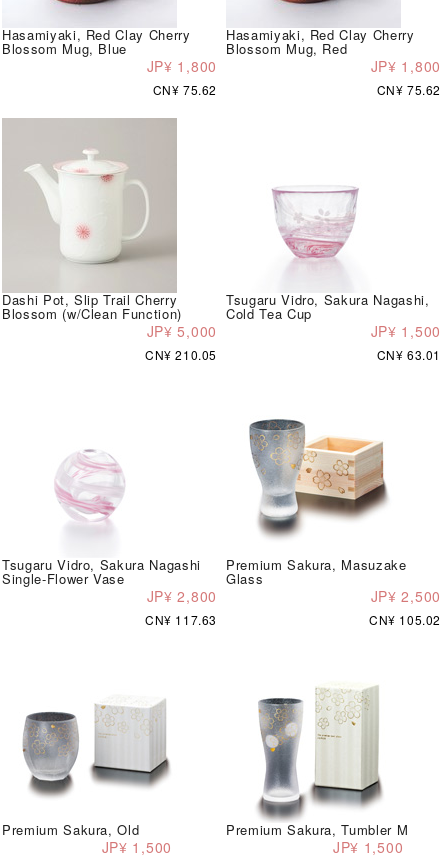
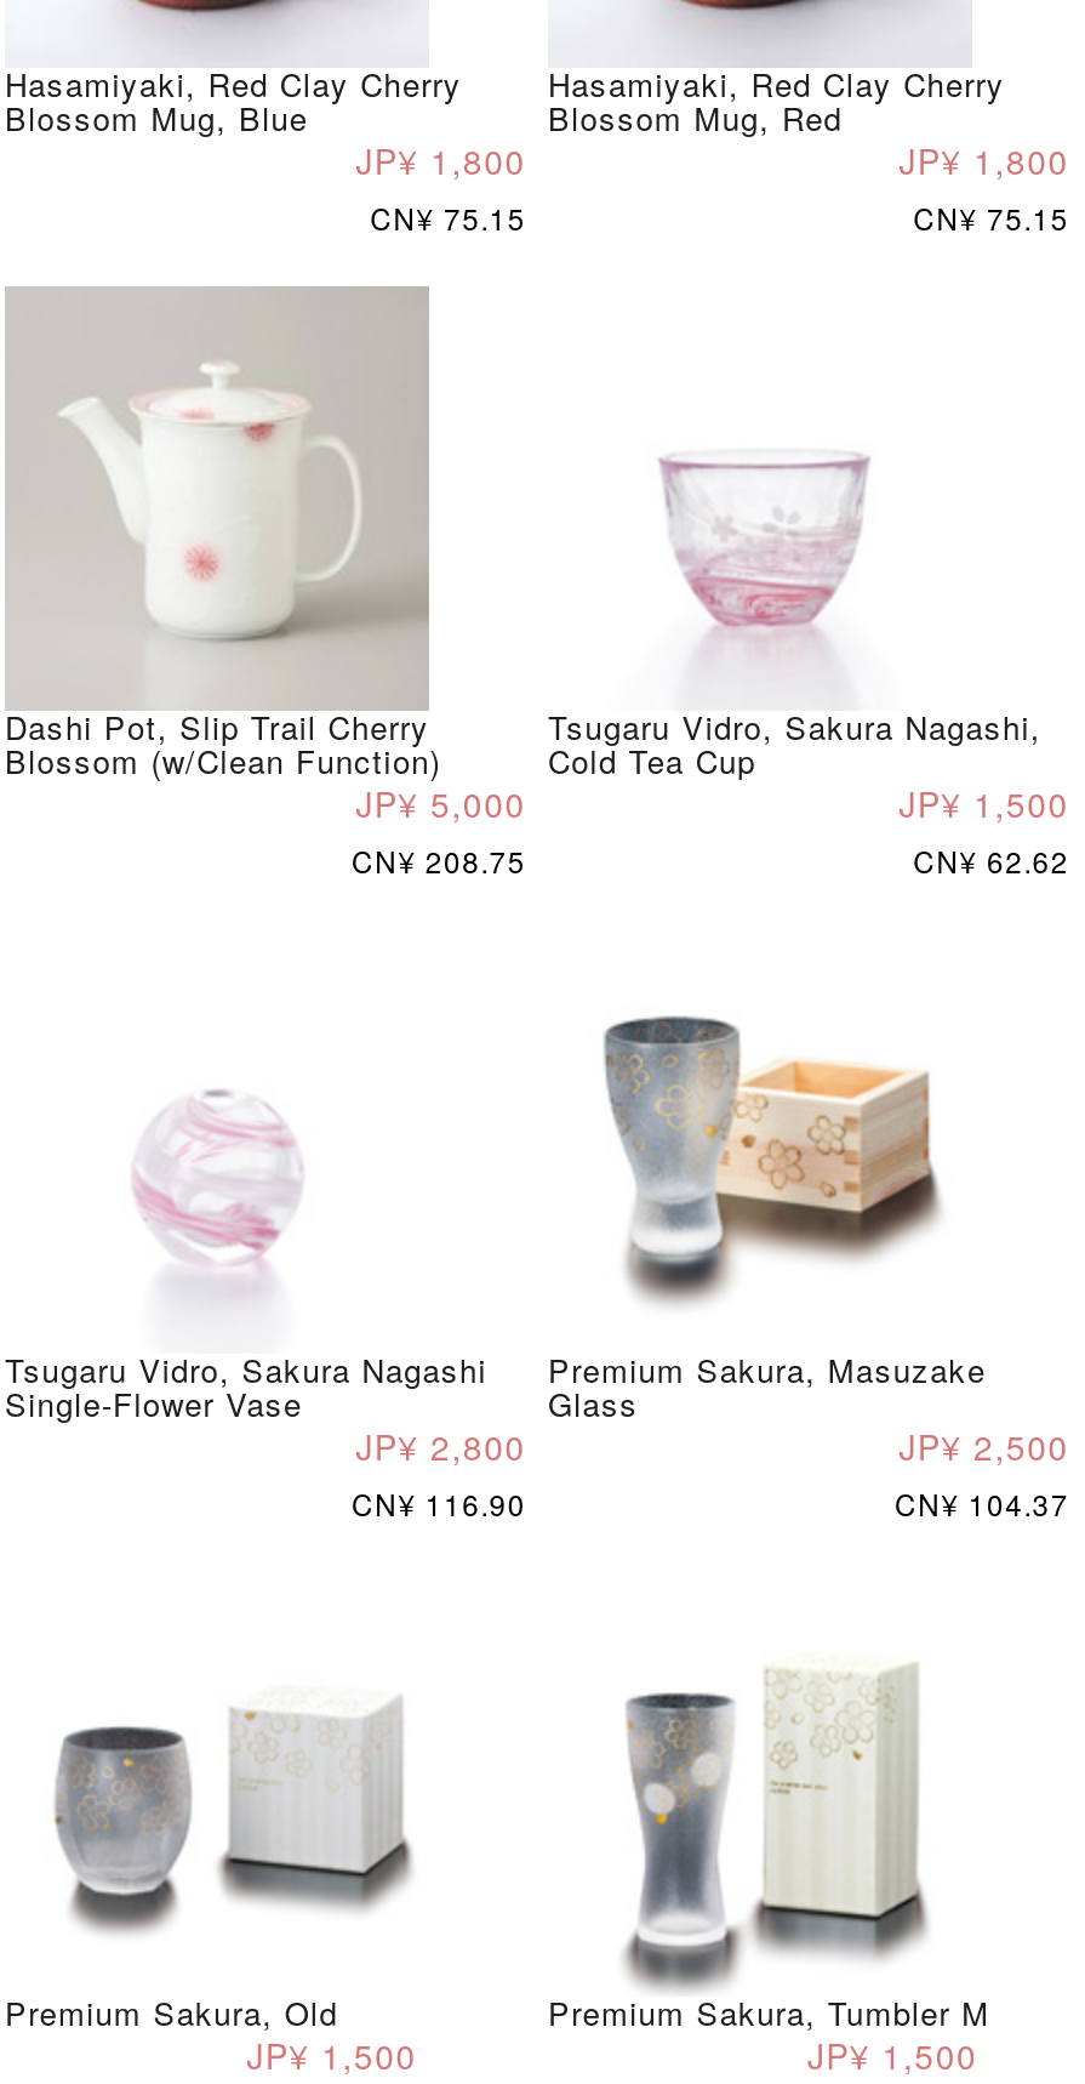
[153,80,217,97] CN¥ 75.62 -> [370,195,526,237] CN¥ 75.15
[377,80,441,97] CN¥ 75.62 -> [913,195,1069,237] CN¥ 75.15
[145,345,217,362] CN¥ 210.05 -> [352,838,526,879] CN¥ 208.75
[377,345,441,362] CN¥ 63.01 -> [913,838,1069,879] CN¥ 62.62
[145,610,217,627] CN¥ 117.63 -> [352,1481,526,1522] CN¥ 116.90
[369,610,441,627] CN¥ 105.02 -> [895,1481,1069,1522] CN¥ 104.37

